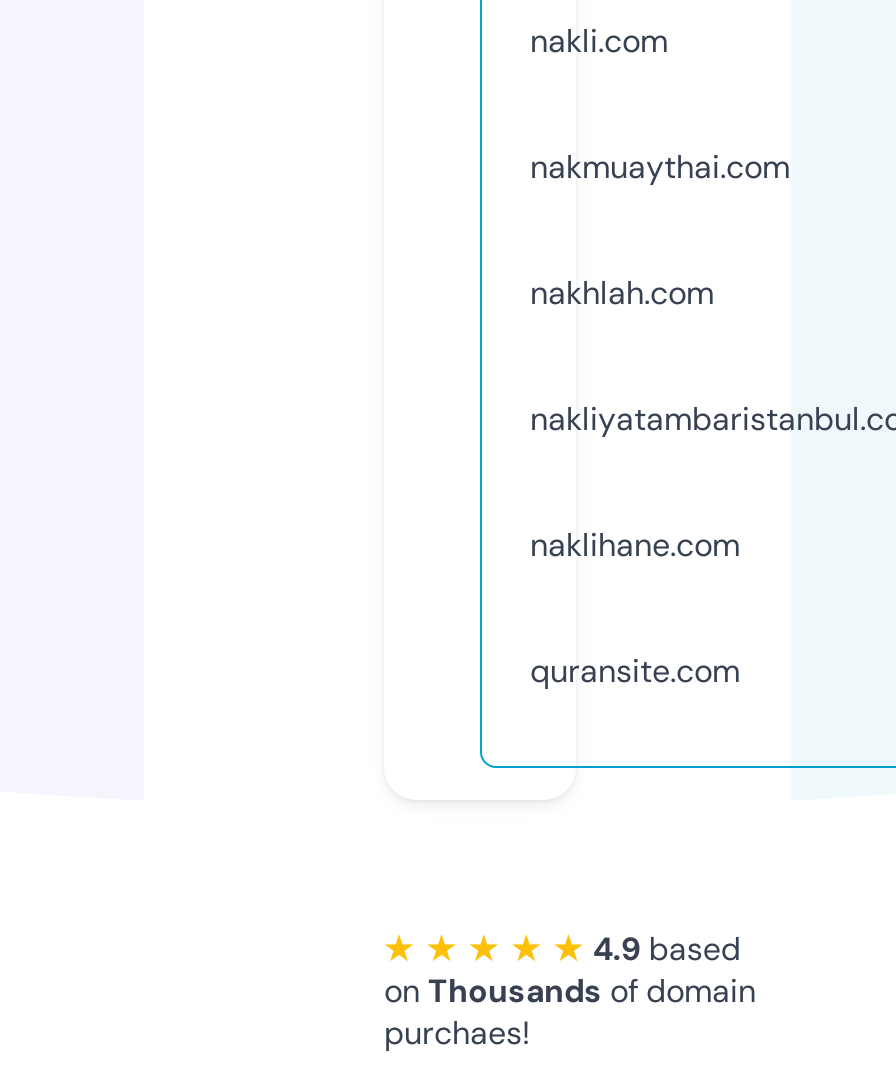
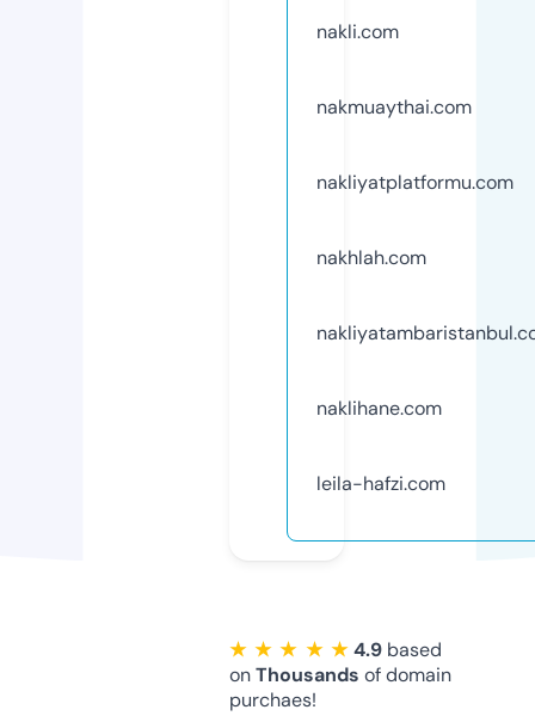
none -> [316,170,514,195] nakliyatplatformu.com
[530,650,740,692] quransite.com -> [316,471,445,496] leila-hafzi.com

